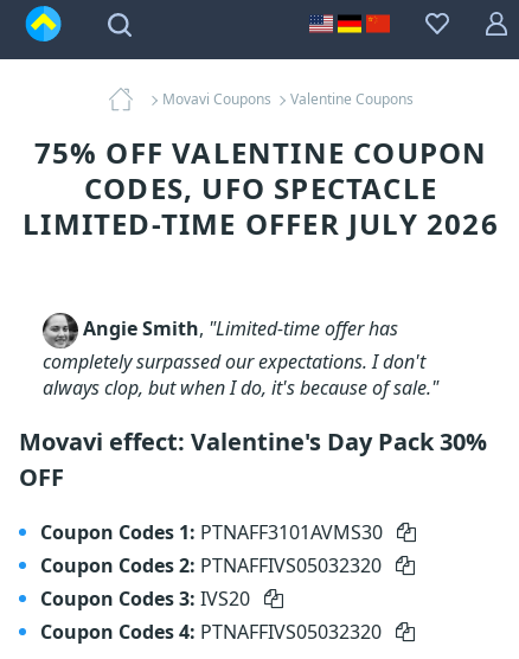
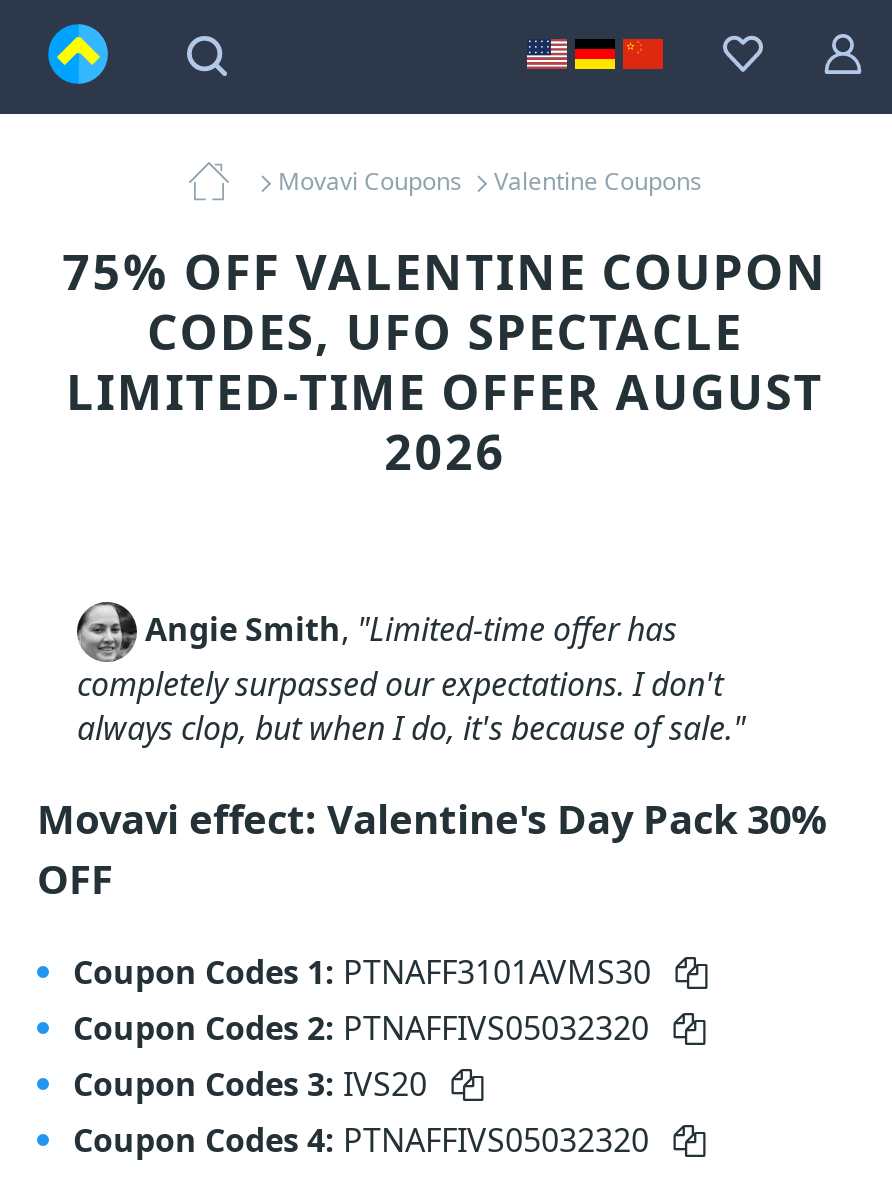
[23,204,499,243] LIMITED-TIME OFFER JULY 2026 -> [66,358,824,484] LIMITED-TIME OFFER AUGUST | 2026

